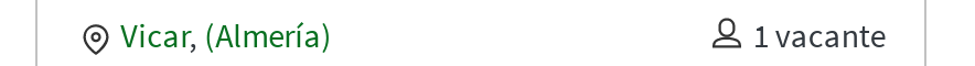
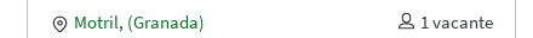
[120,15,332,56] Vicar, (Almería) -> [73,10,204,33] Motril, (Granada)

